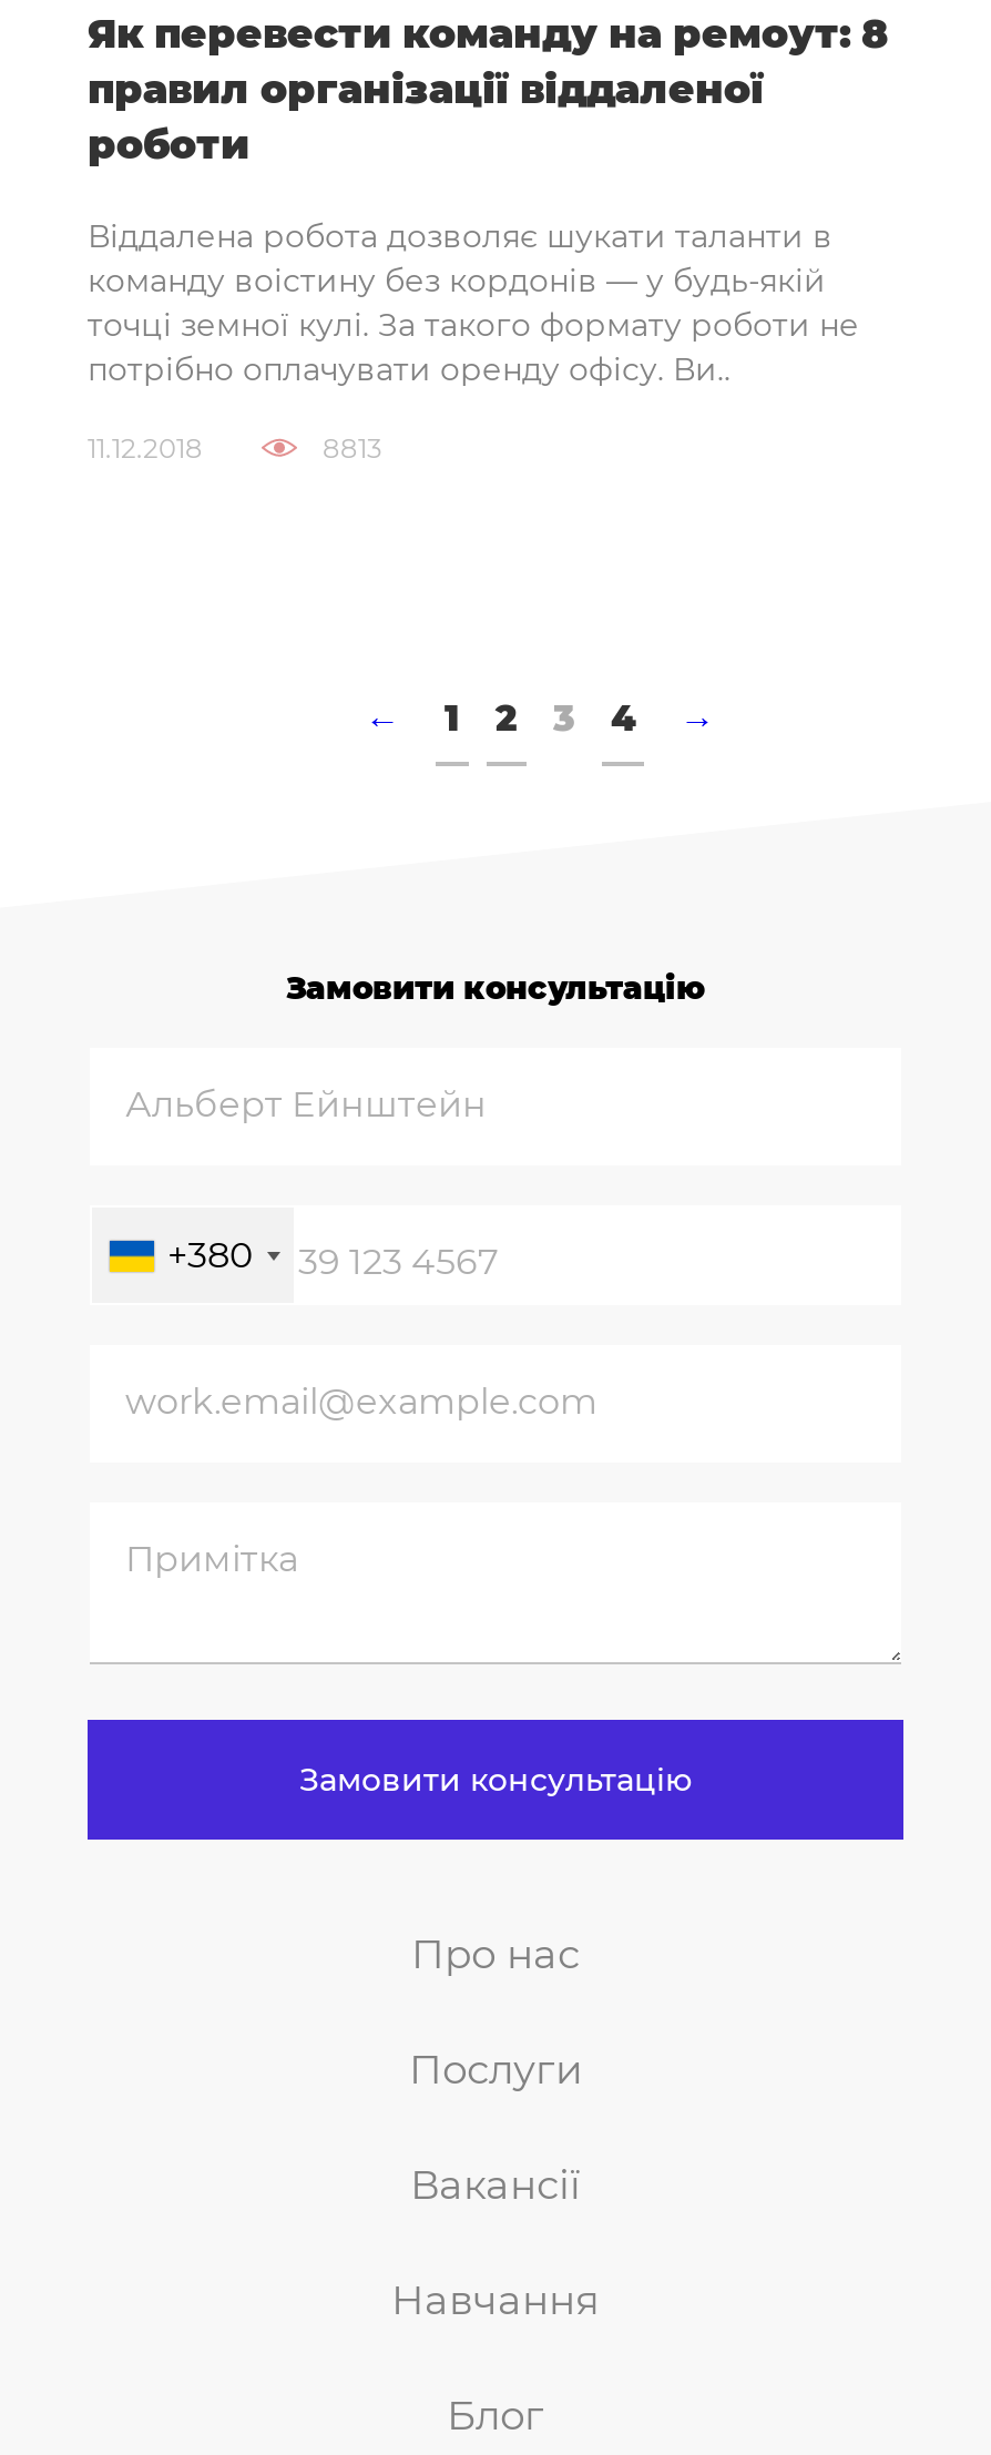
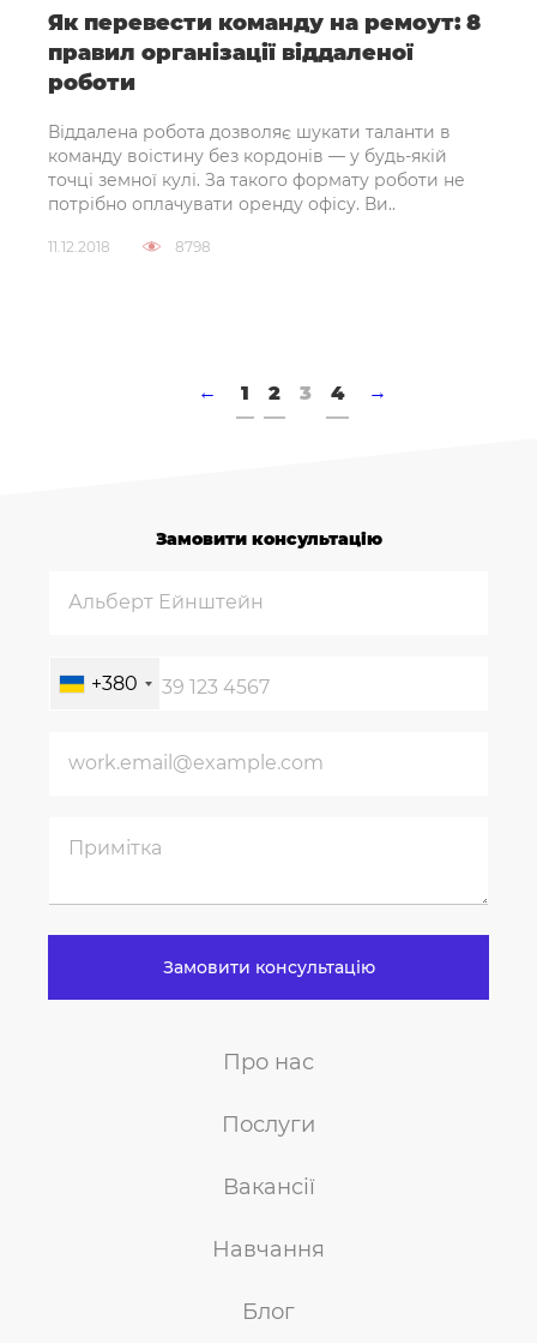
[323,431,382,465] 8813 -> [175,238,211,256] 8798

